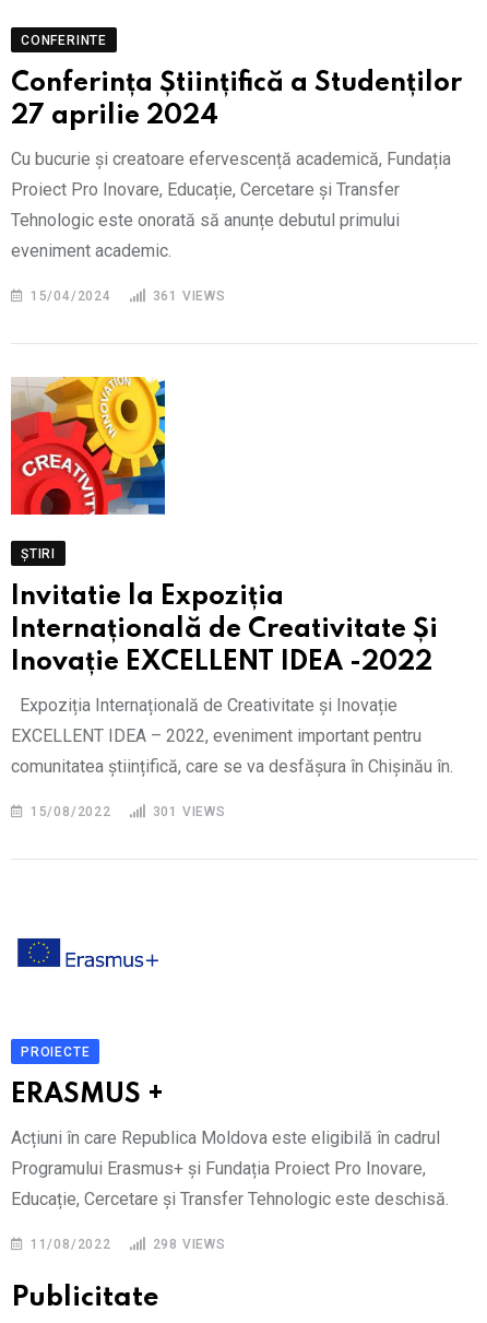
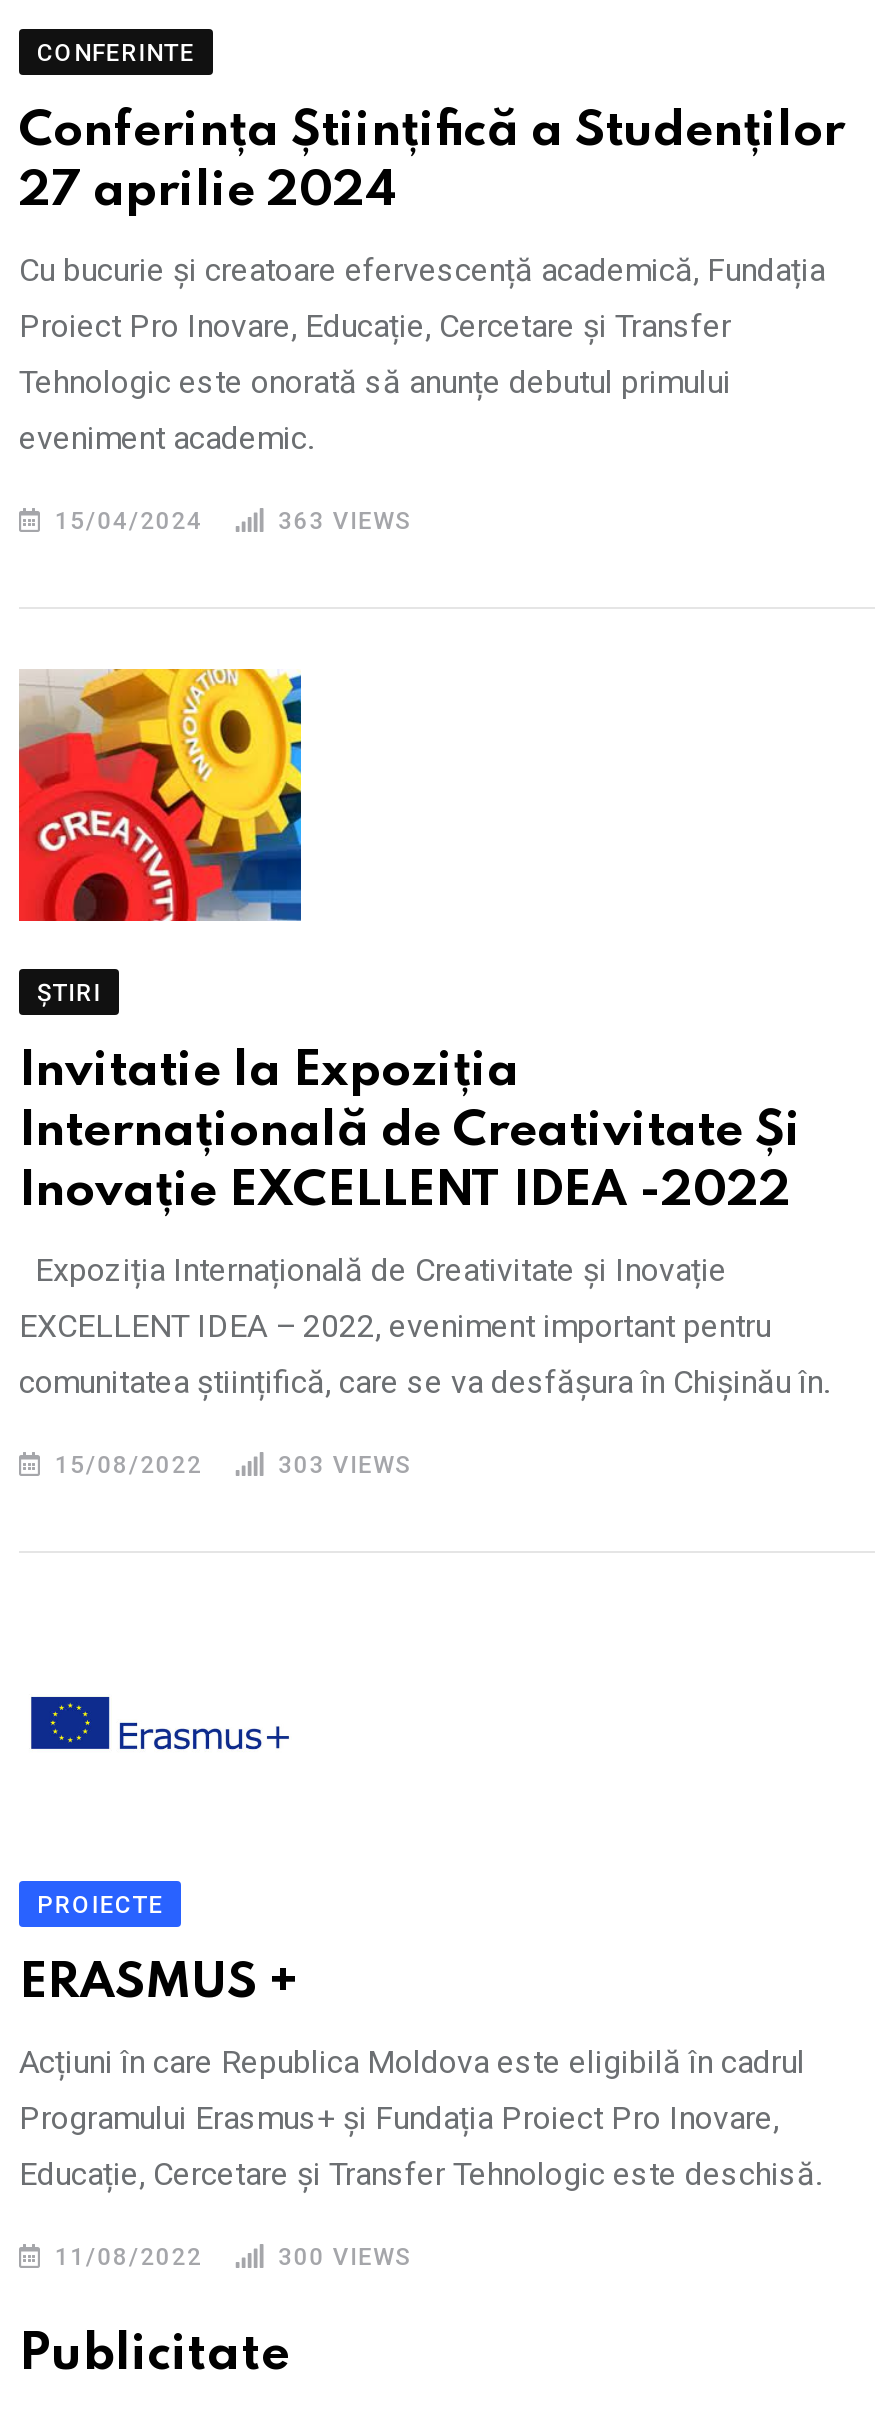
[152,289,226,304] 361 VIEWS -> [278,507,413,535] 363 VIEWS
[152,804,226,819] 301 VIEWS -> [278,1451,413,1479] 303 VIEWS
[152,1237,226,1252] 298 VIEWS -> [278,2244,413,2272] 300 VIEWS

